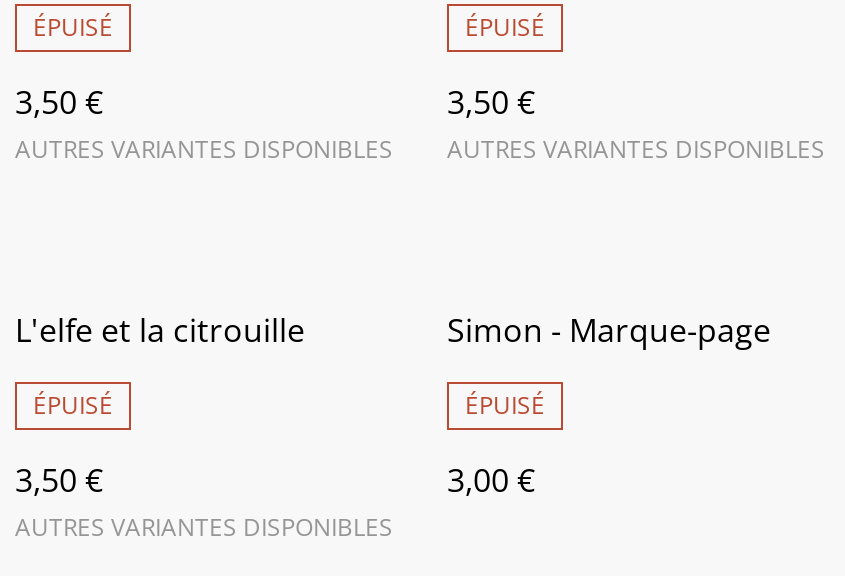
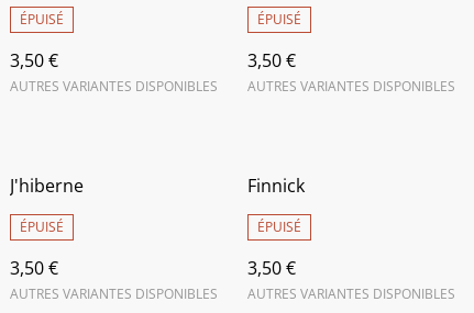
[15,308,305,352] L'elfe et la citrouille -> [10,174,84,198] J'hiberne
[447,308,771,352] Simon - Marque-page -> [247,174,305,198] Finnick
[447,458,535,502] 3,00 € -> [247,256,455,303] 3,50 € | AUTRES VARIANTES DISPONIBLES

